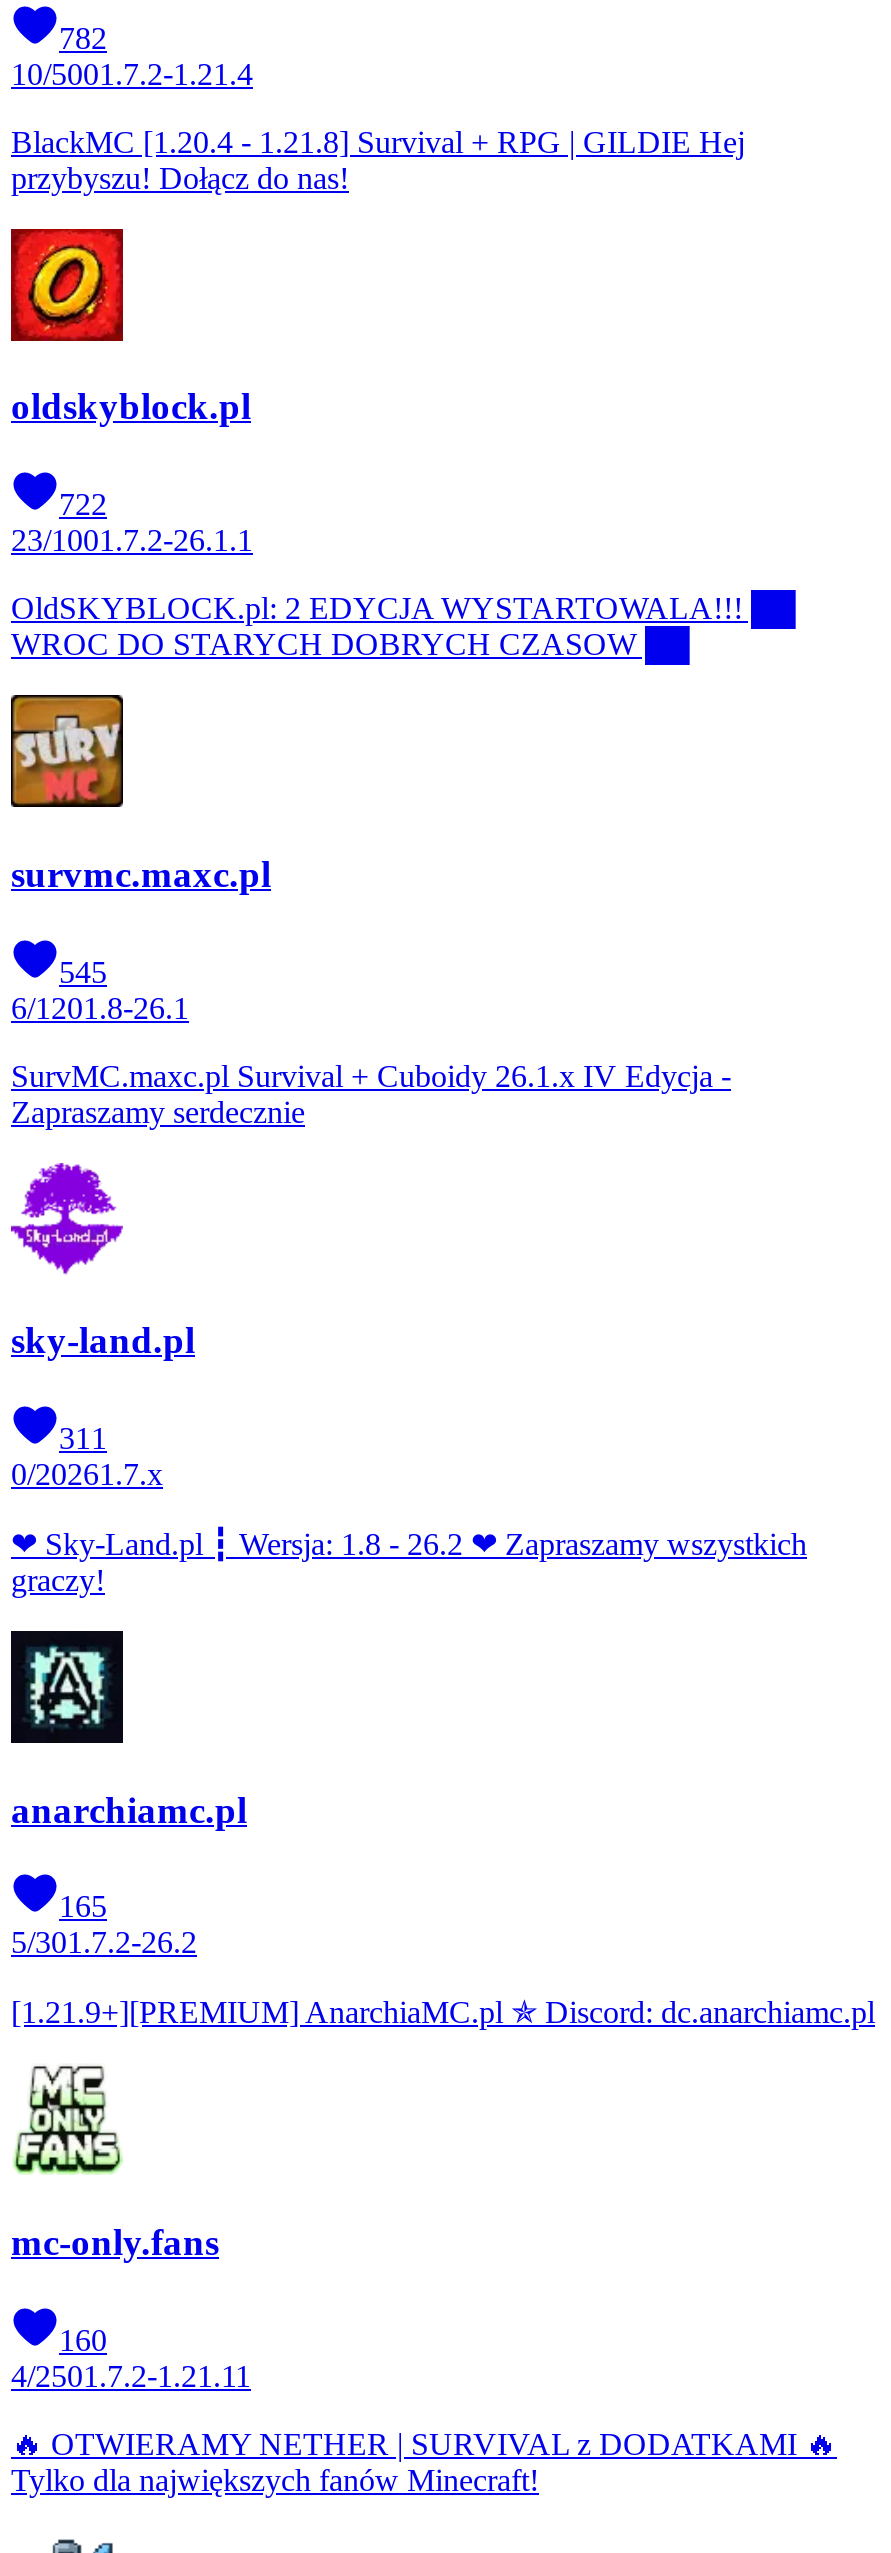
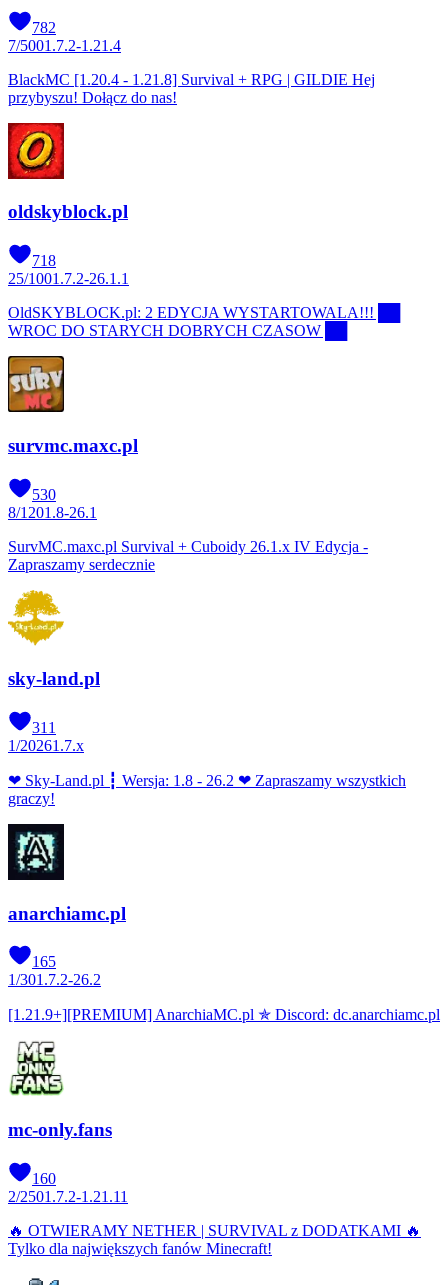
[11,56,253,90] 10/5001.7.2-1.21.4 -> [8,37,121,54] 7/5001.7.2-1.21.4
[59,487,107,521] 722 -> [32,252,56,269] 718
[11,523,253,557] 23/1001.7.2-26.1.1 -> [8,270,129,287] 25/1001.7.2-26.1.1
[59,954,107,988] 545 -> [32,486,56,503] 530
[11,990,189,1024] 6/1201.8-26.1 -> [8,504,97,521] 8/1201.8-26.1
[9,1161,125,1275] [image] -> [7,589,65,646] [image]
[11,1457,163,1491] 0/20261.7.x -> [8,737,84,754] 1/20261.7.x
[11,1926,197,1960] 5/301.7.2-26.2 -> [8,971,101,988] 1/301.7.2-26.2
[11,2359,251,2393] 4/2501.7.2-1.21.11 -> [8,1188,128,1205] 2/2501.7.2-1.21.11

